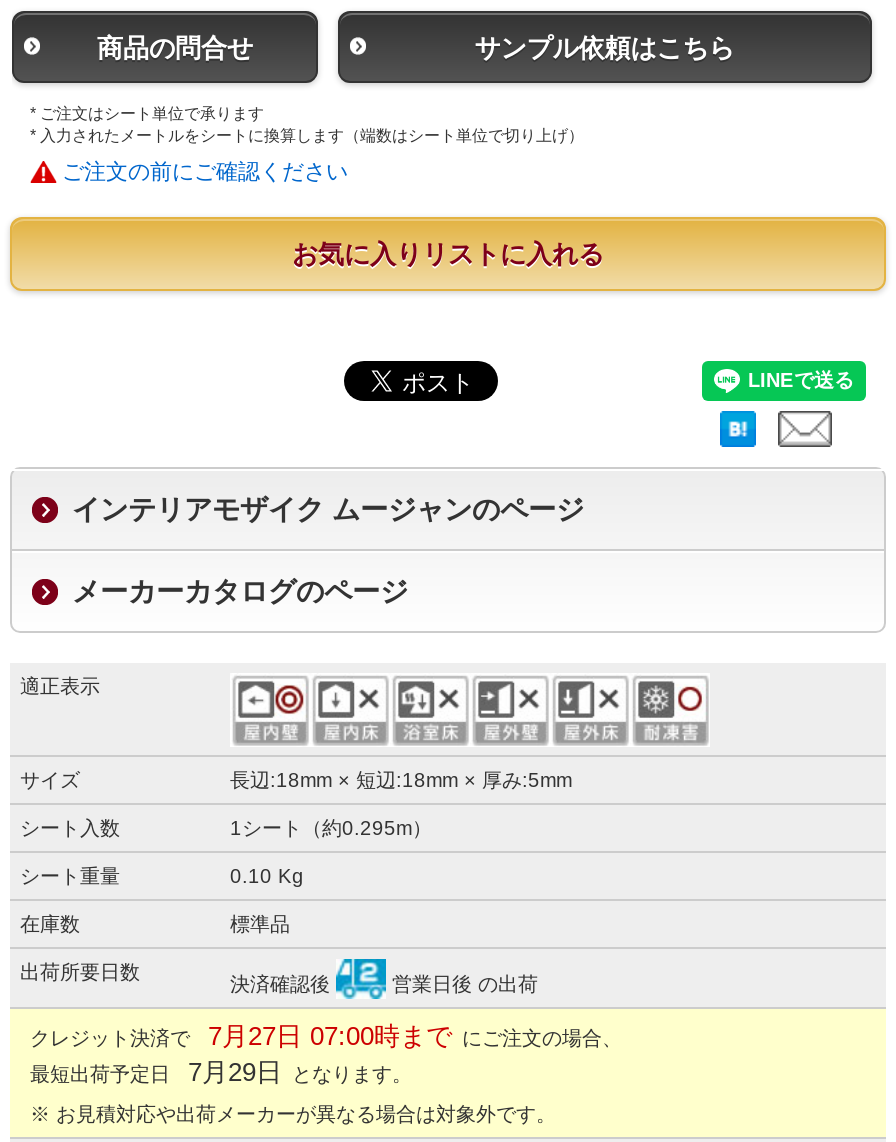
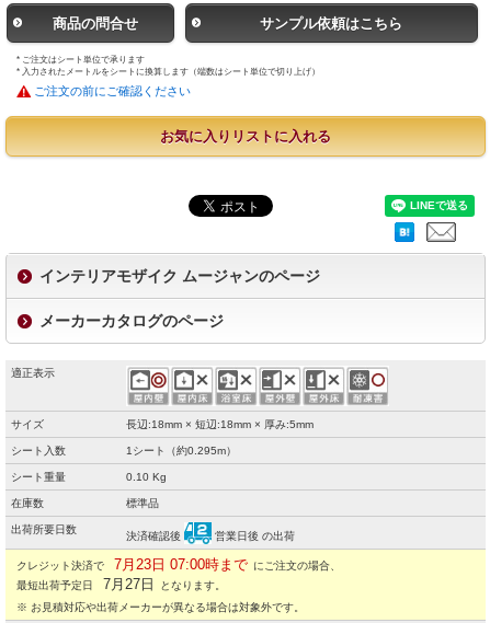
[10,1020,622,1050] クレジット決済で 7月27日 07:00時まで にご注文の場合、 -> [5,556,341,572] クレジット決済で 7月23日 07:00時まで にご注文の場合、
[10,1056,412,1086] 最短出荷予定日 7月29日 となります。 -> [5,575,226,592] 最短出荷予定日 7月27日 となります。

